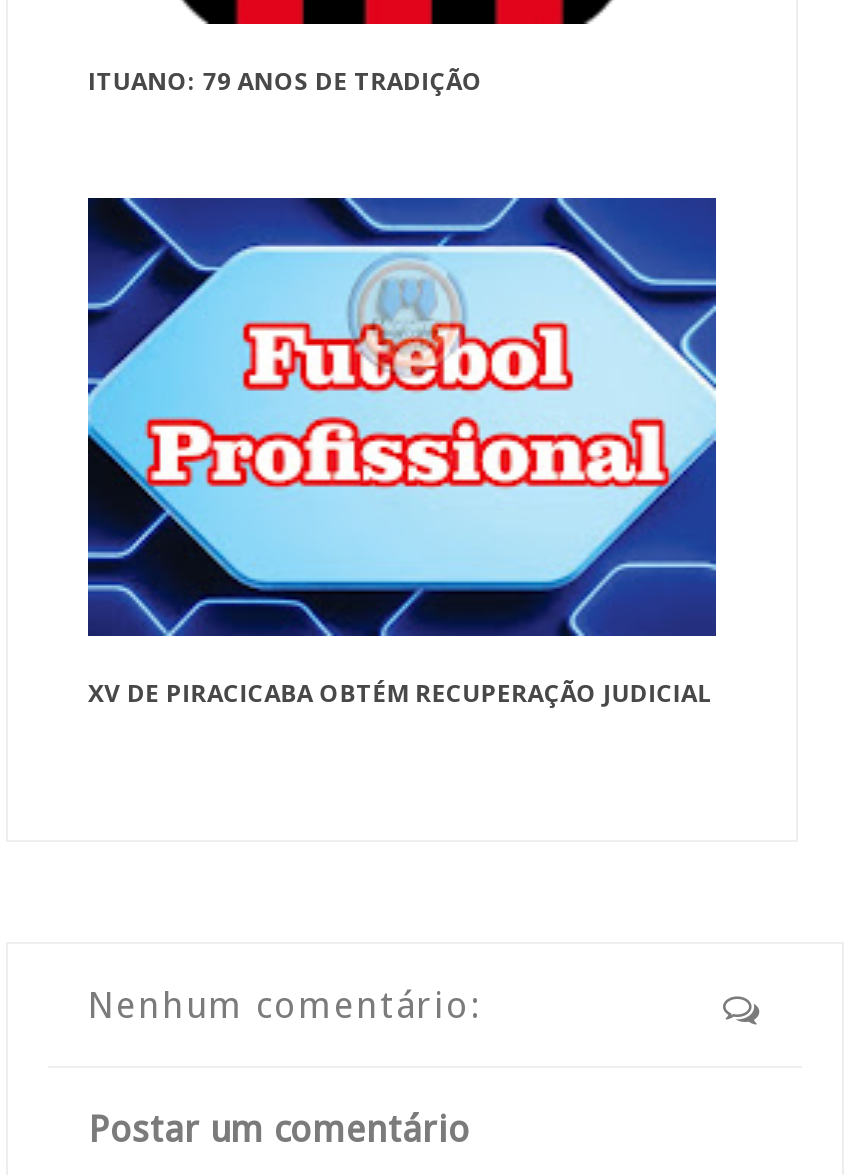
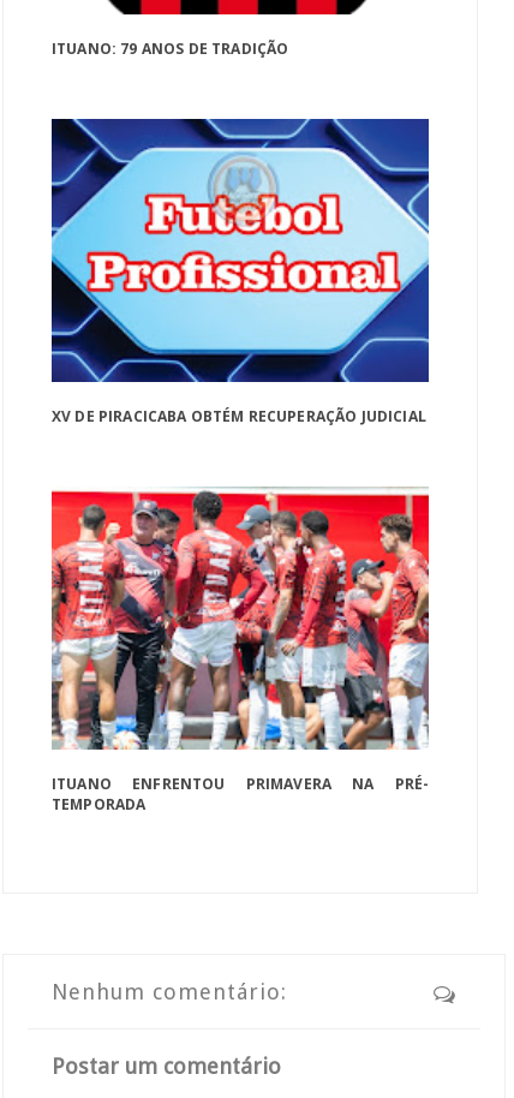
none -> [50,487,430,814] [image] | ITUANO ENFRENTOU PRIMAVERA NA PRÉ- | TEMPORADA

